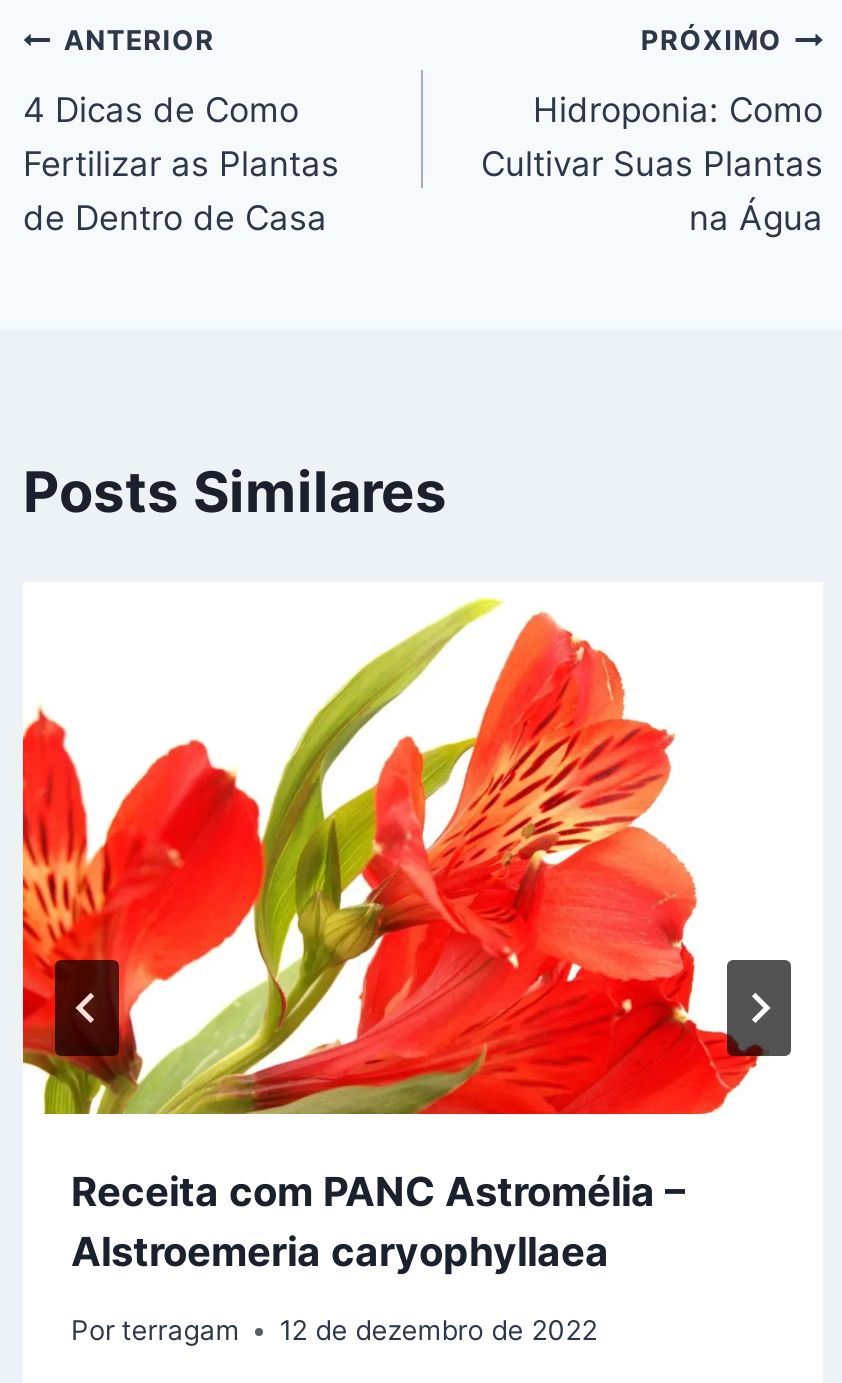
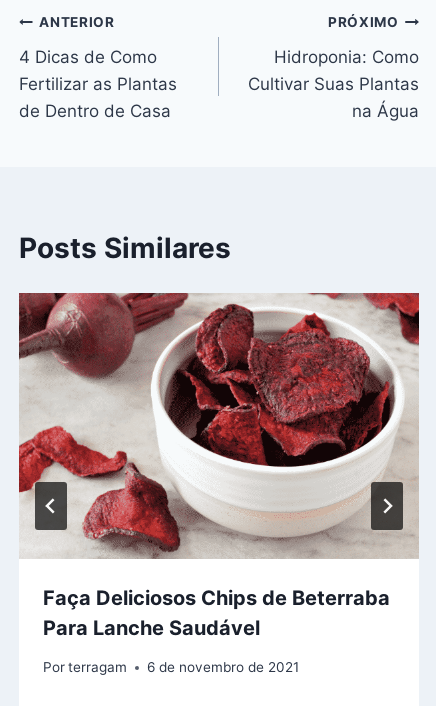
[21,582,823,1277] [image] | Receita com PANC Astromélia – | Alstroemeria caryophyllaea -> [18,292,420,640] [image] | Faça Deliciosos Chips de Beterraba | Para Lanche Saudável
[279,1314,597,1346] 12 de dezembro de 2022 -> [147,659,299,675] 6 de novembro de 2021

